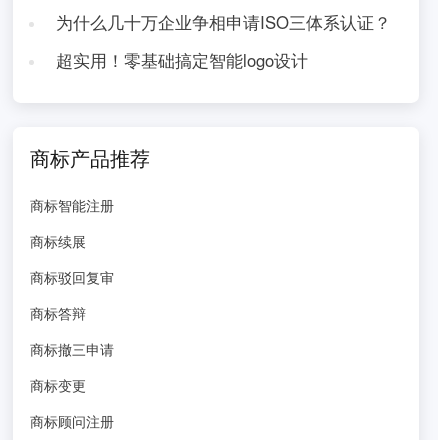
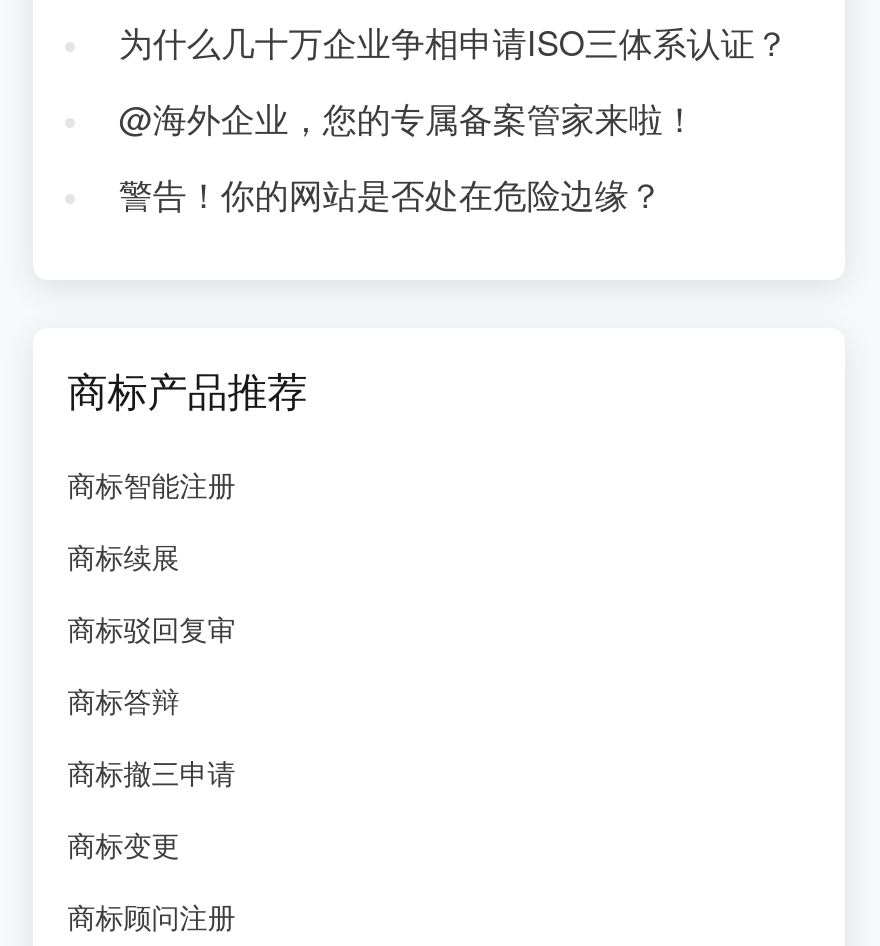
[56,48,308,72] 超实用！零基础搞定智能logo设计 -> [119,94,697,218] @海外企业，您的专属备案管家来啦！ | 警告！你的网站是否处在危险边缘？

